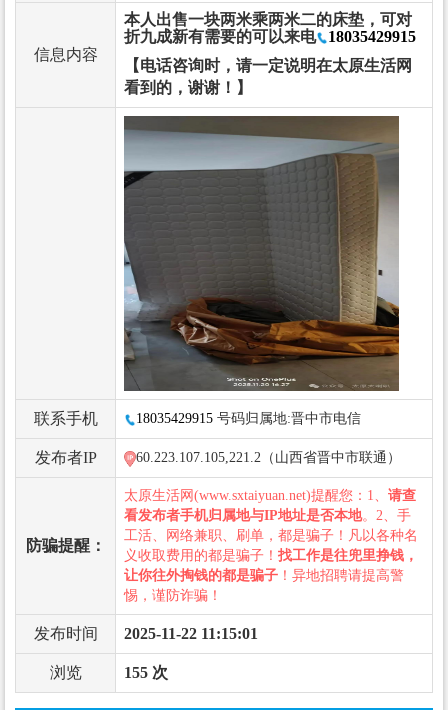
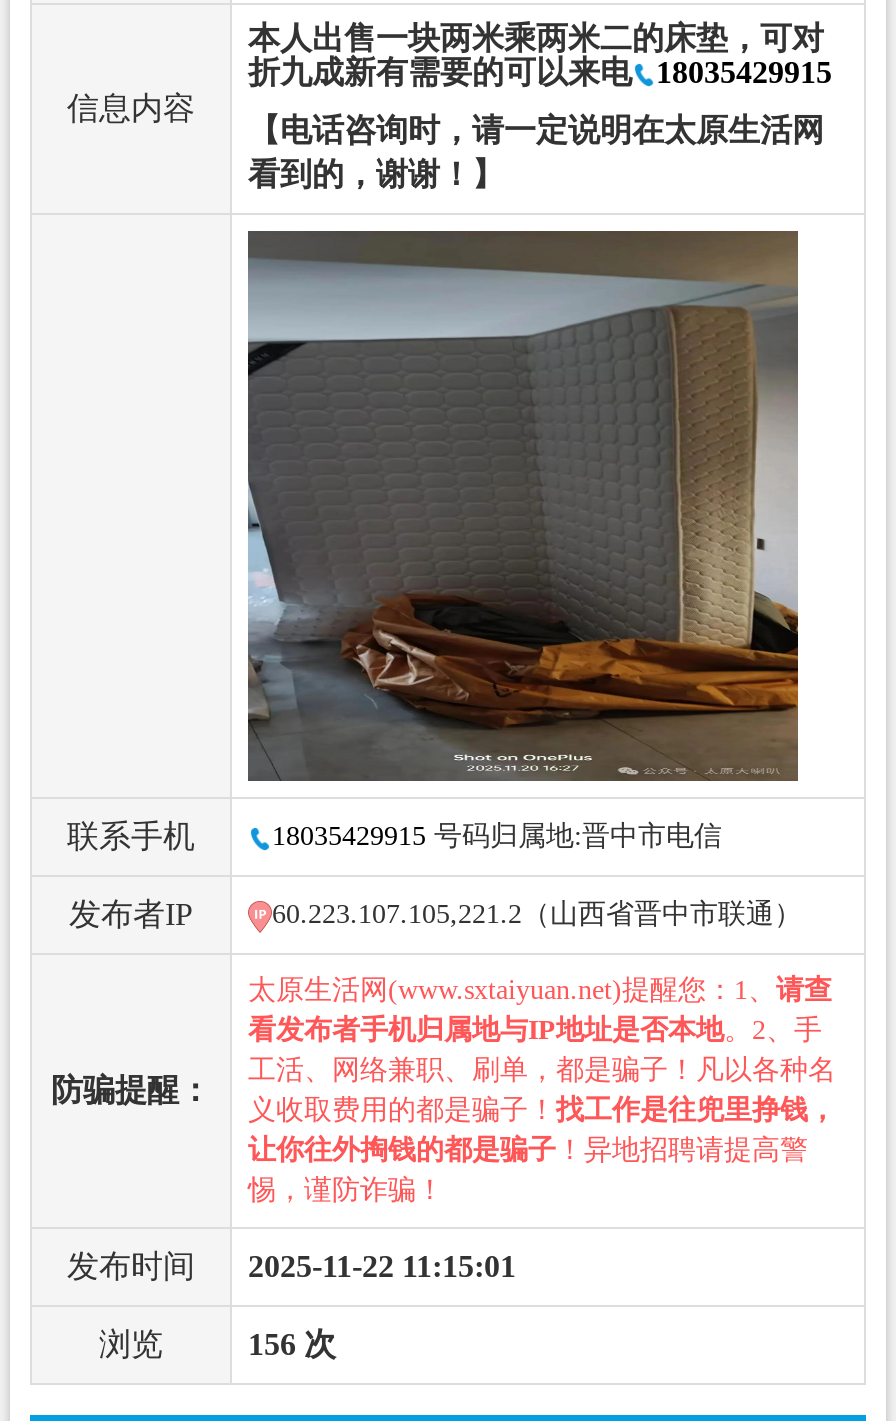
[124,664,168,681] 155 次 -> [248,1327,336,1361] 156 次

